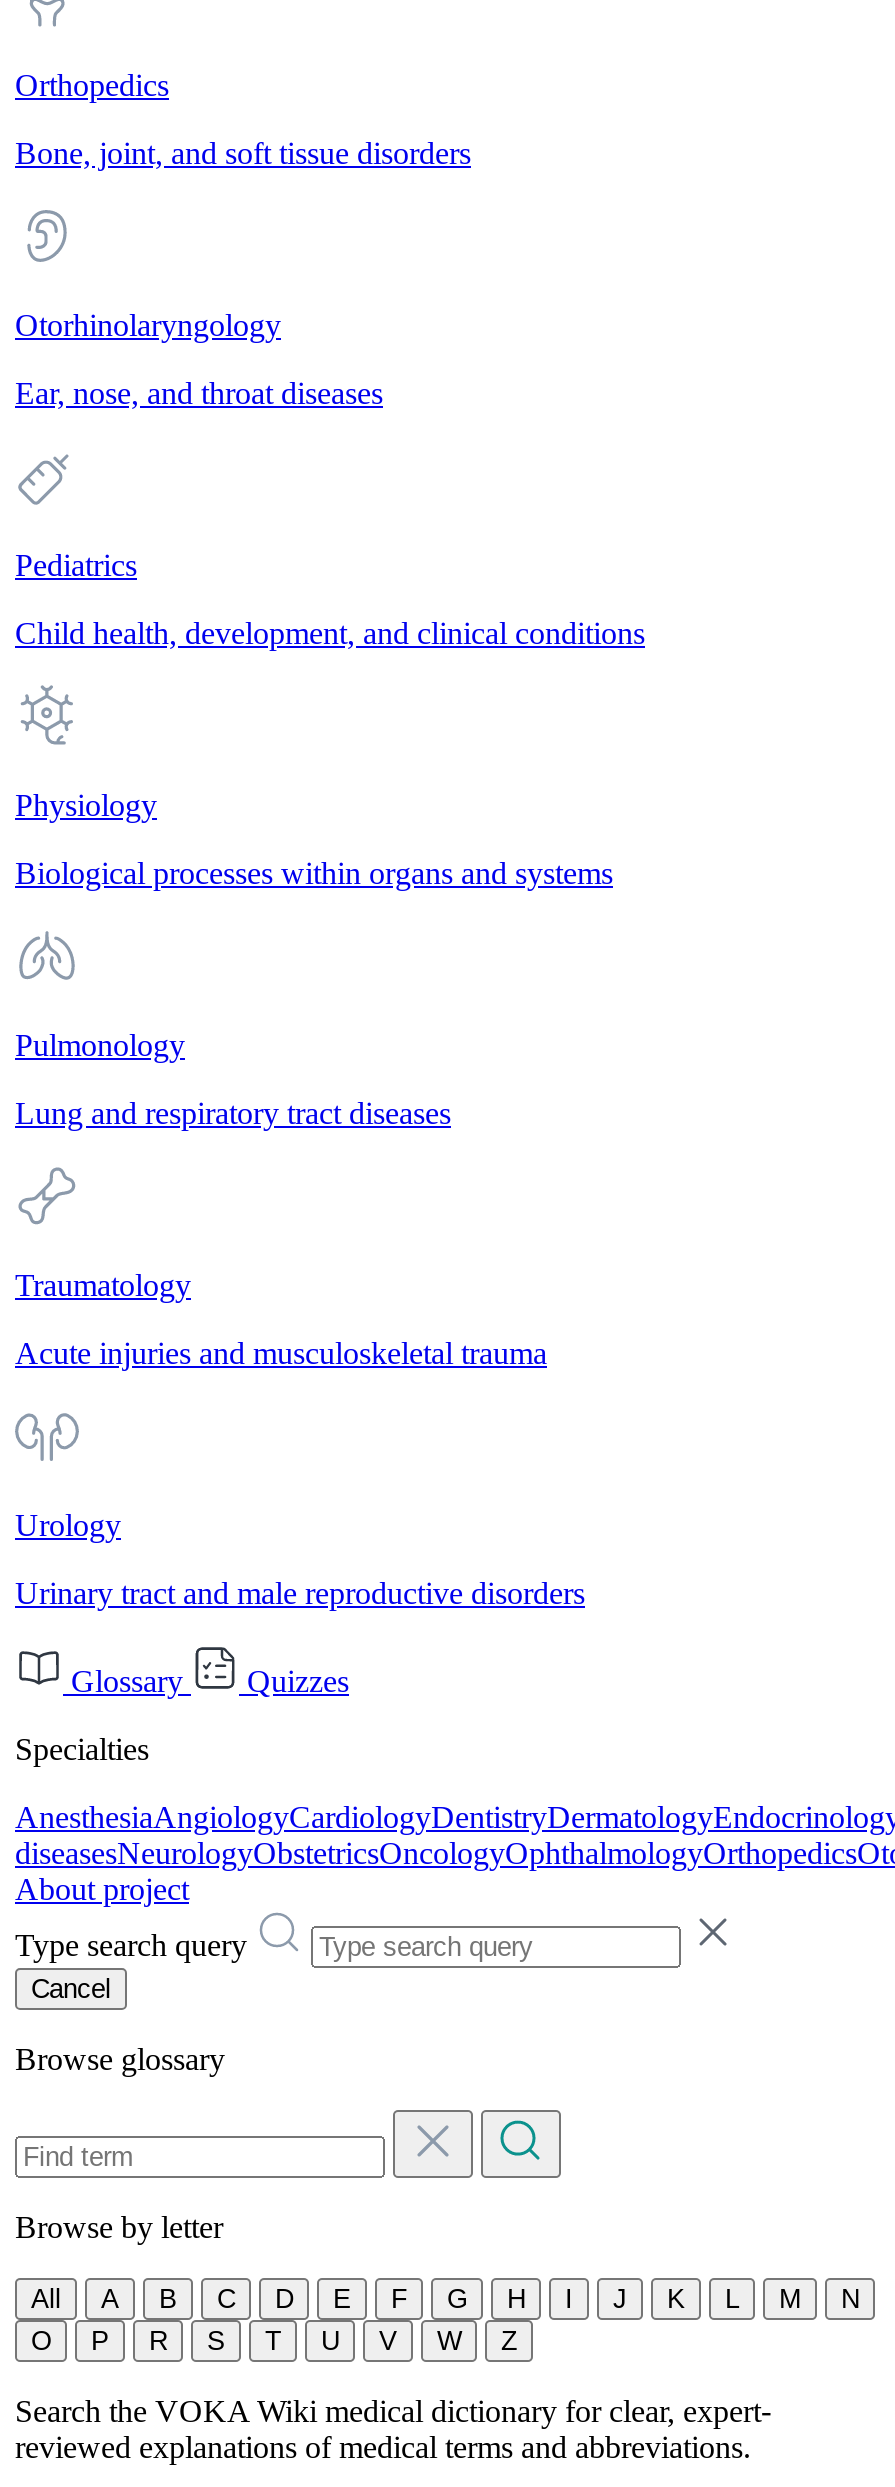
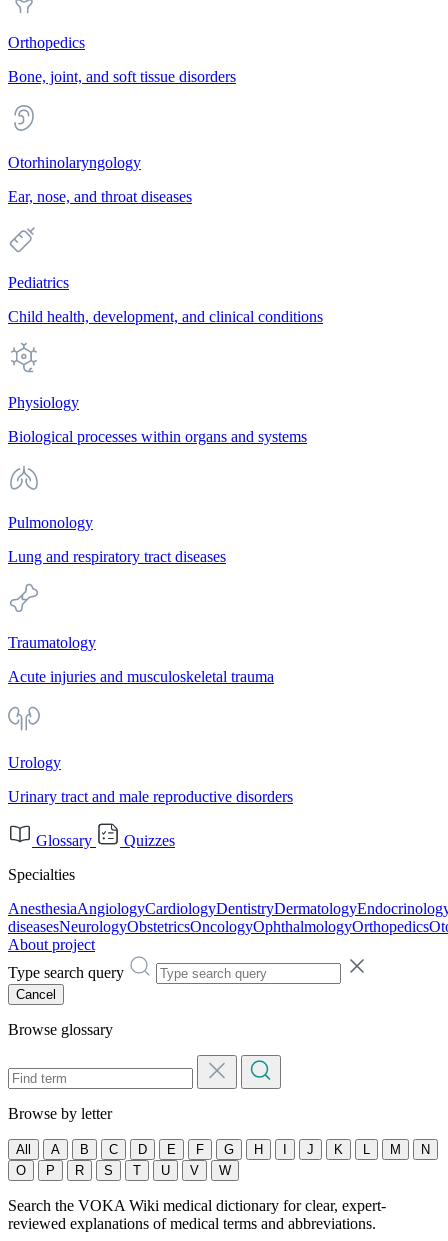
[501,2326,517,2356] Z -> none

